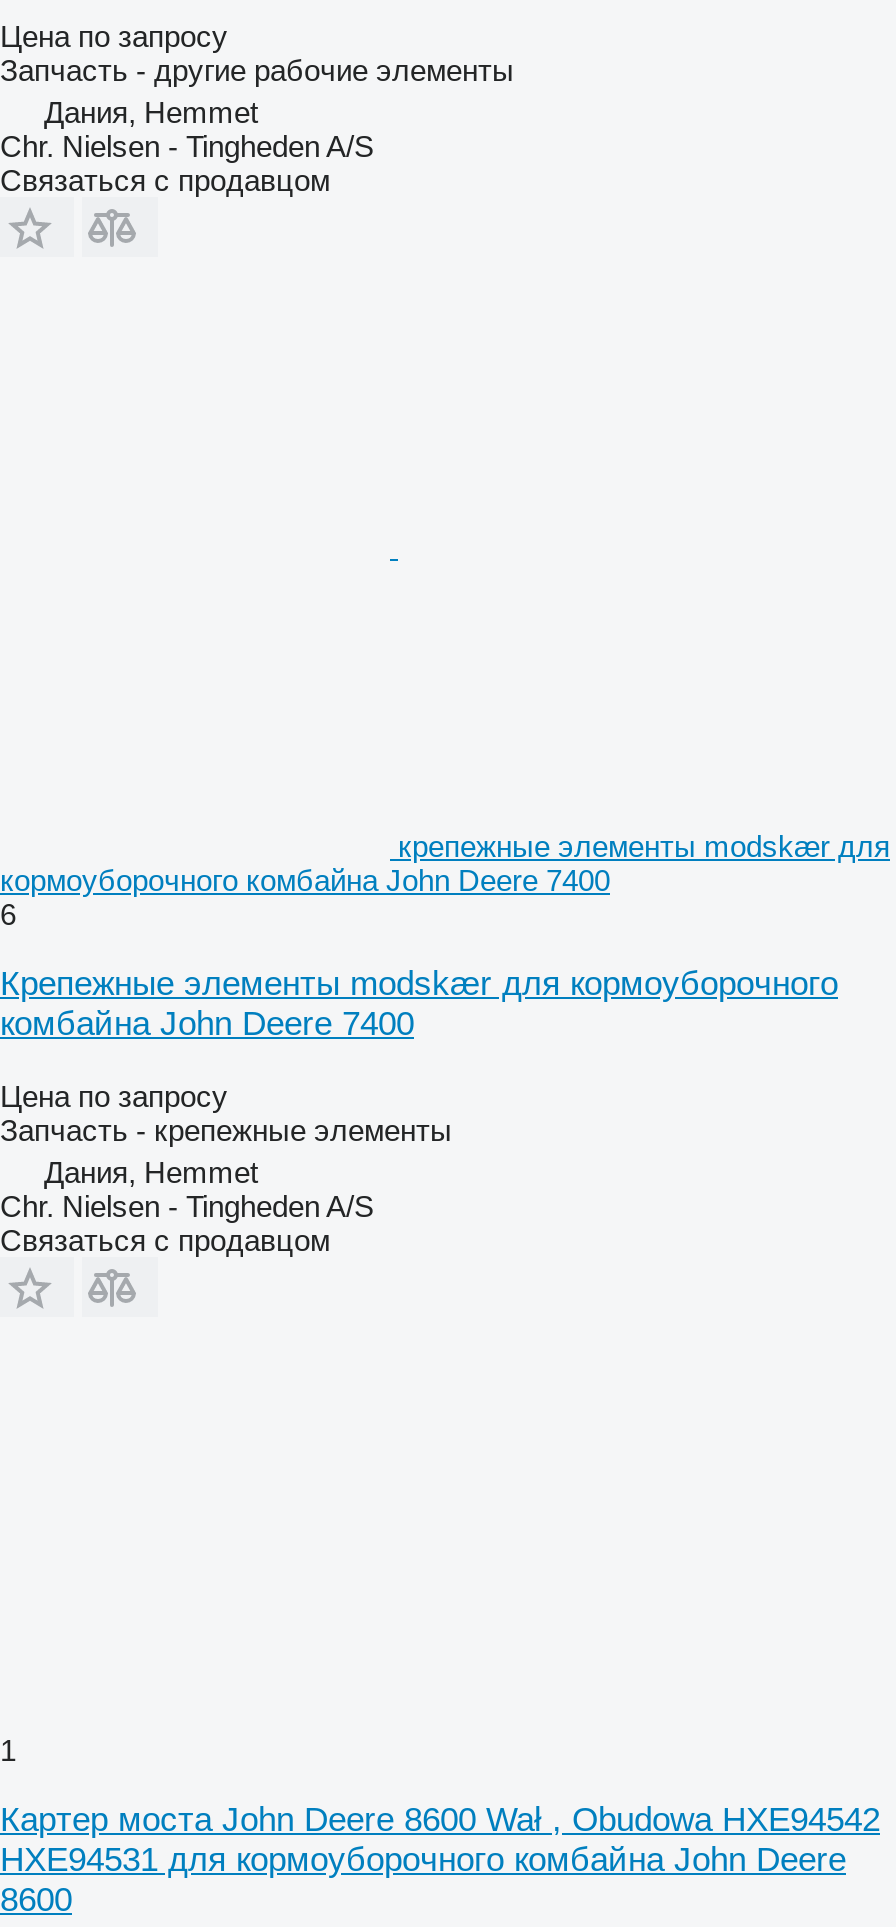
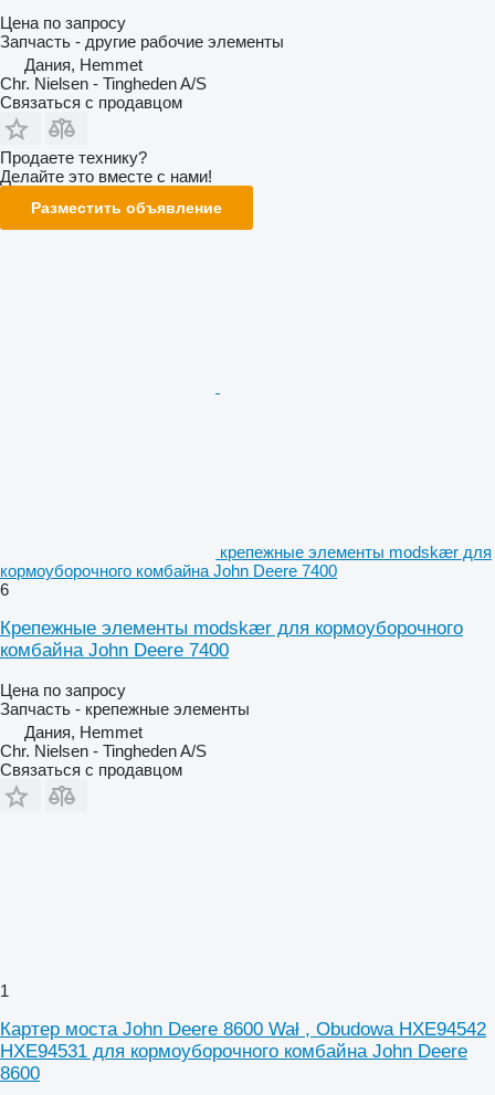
none -> [0,148,222,216] Продаете технику? | Делайте это вместе с нами! | Разместить объявление
moved [0,829,890,1257] -> [0,542,492,779]: крепежные элементы modskær для | кормоуборочного комбайна John Deere 7400 | 6 | ... | Chr. Nielsen - Tingheden A/S | Связаться с продавцом

